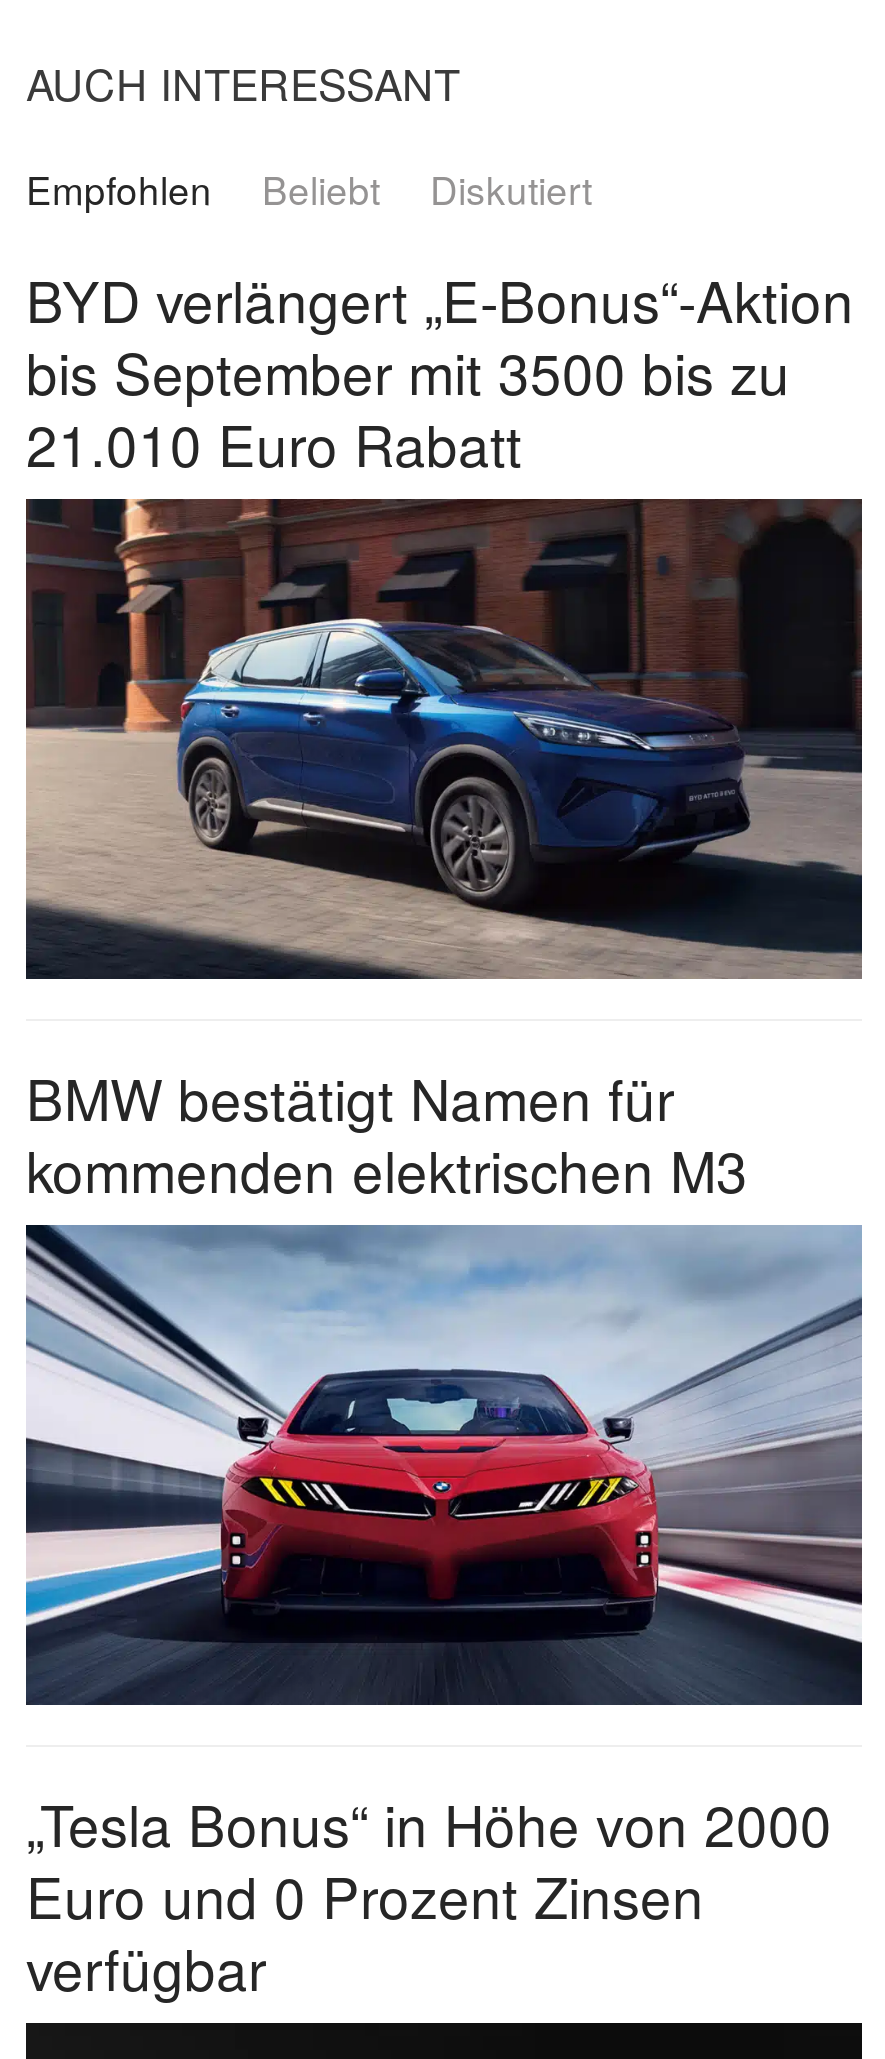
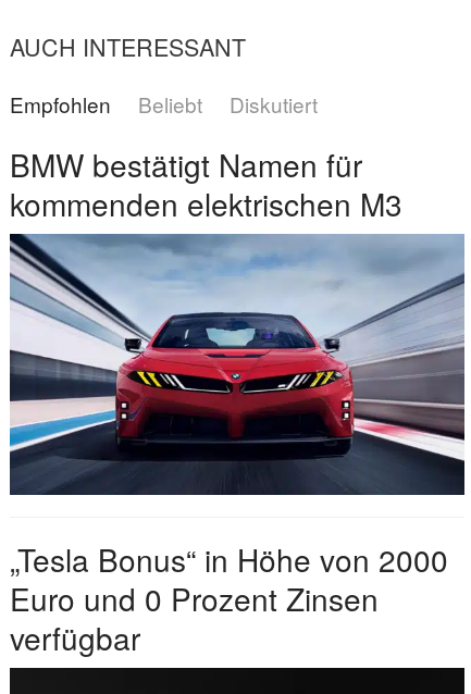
[26,259,854,483] BYD verlängert „E-Bonus“-Aktion | bis September mit 3500 bis zu | 21.010 Euro Rabatt -> none
[24,496,864,982] [image] -> none

